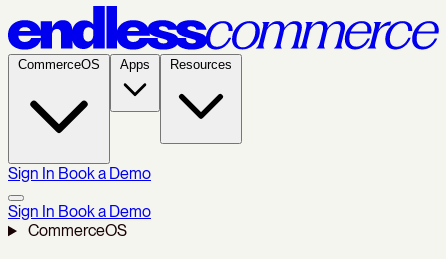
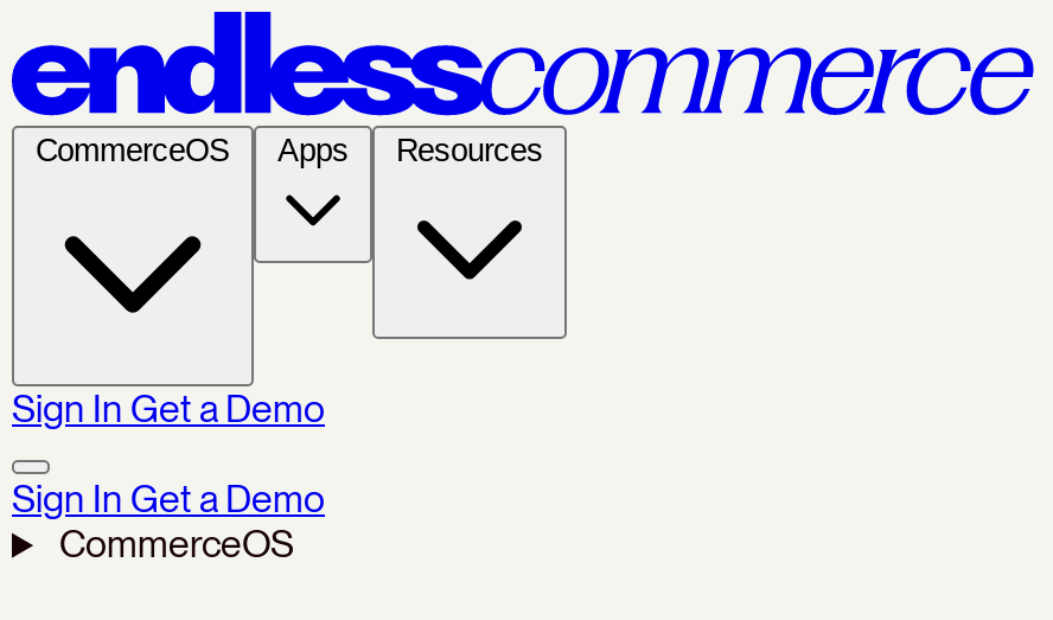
[8,164,151,183] Sign InBook a Demo -> [12,387,325,432] Sign InGet a Demo
[8,202,151,221] Sign In Book a Demo -> [12,477,325,522] Sign In Get a Demo

